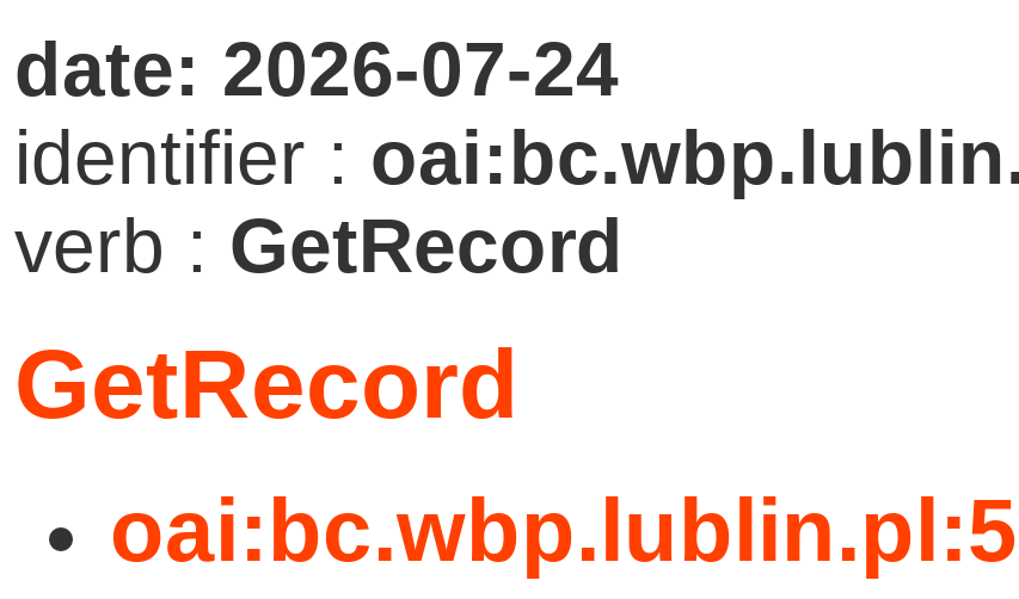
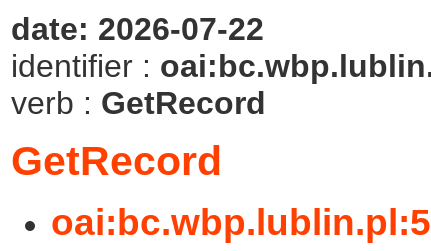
[14,25,619,111] date: 2026-07-24 -> [10,10,263,46] date: 2026-07-22

